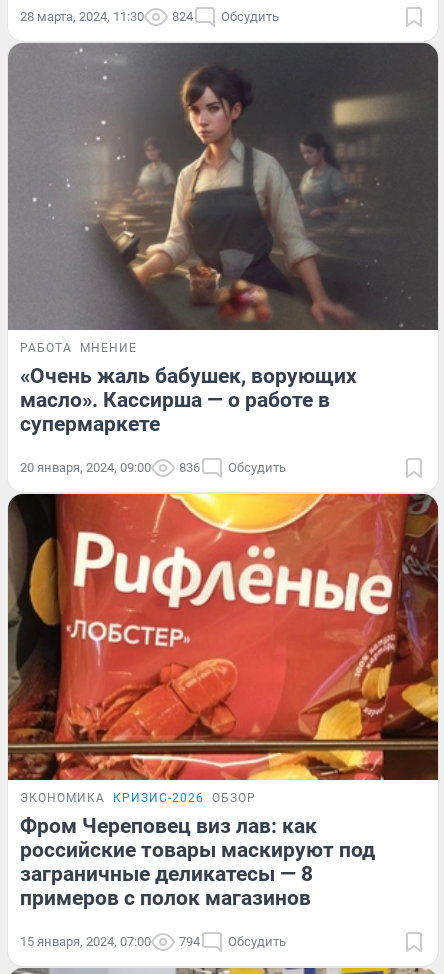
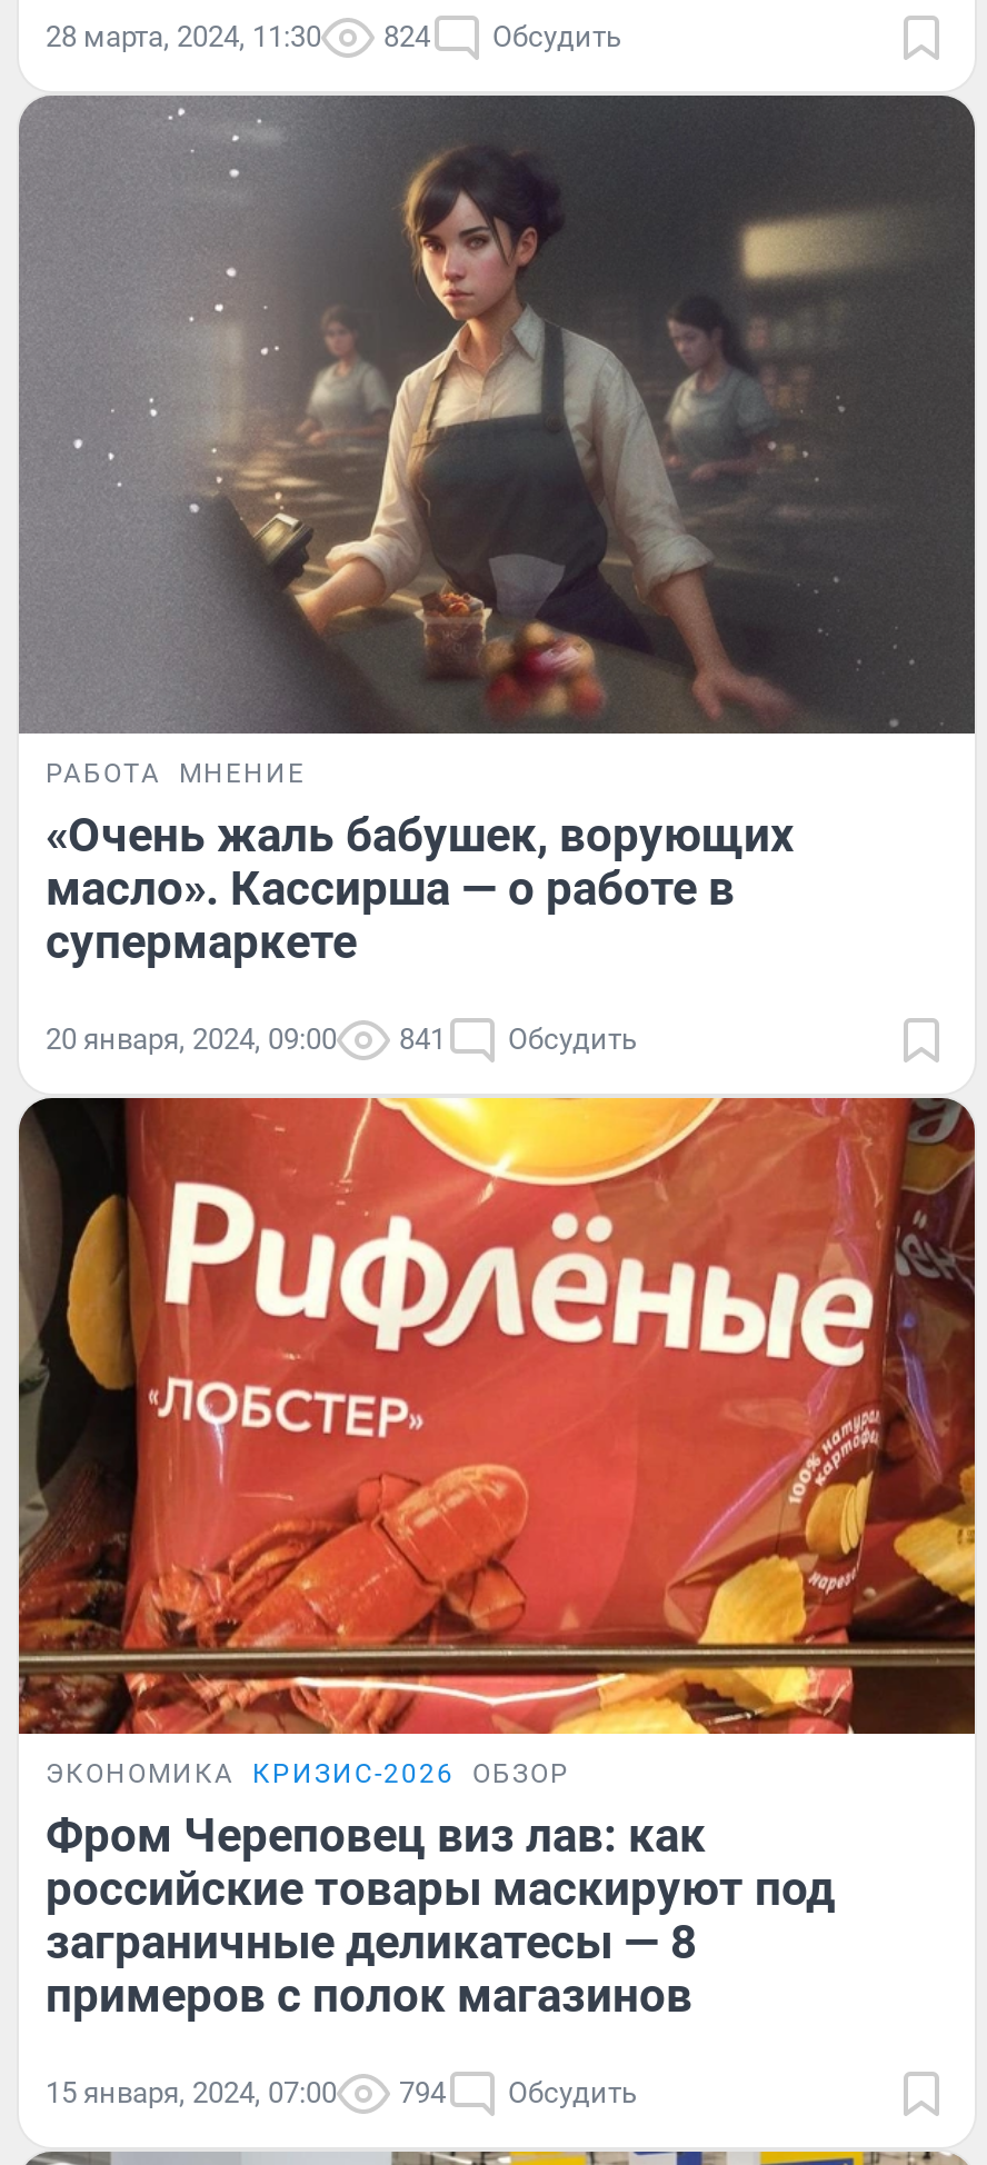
[20,460,286,475] 20 января, 2024, 09:00 836 Обсудить -> [46,1022,637,1055] 20 января, 2024, 09:00 841 Обсудить

